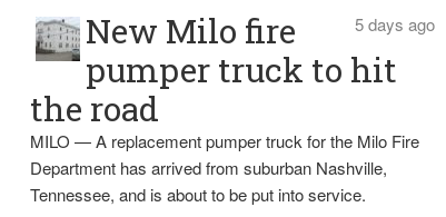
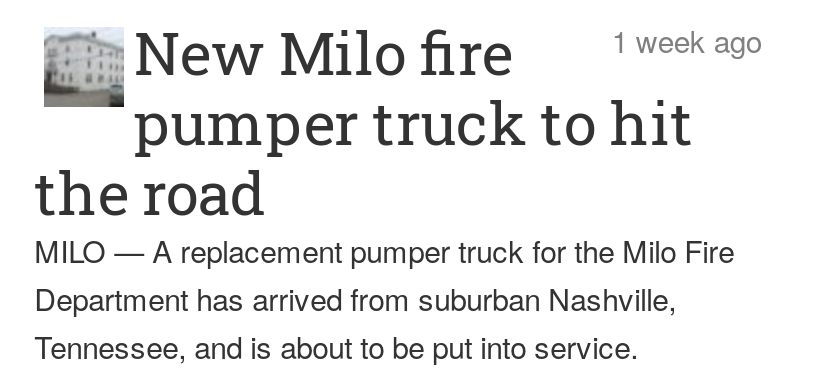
[355,12,435,36] 5 days ago -> [612,19,762,61] 1 week ago

